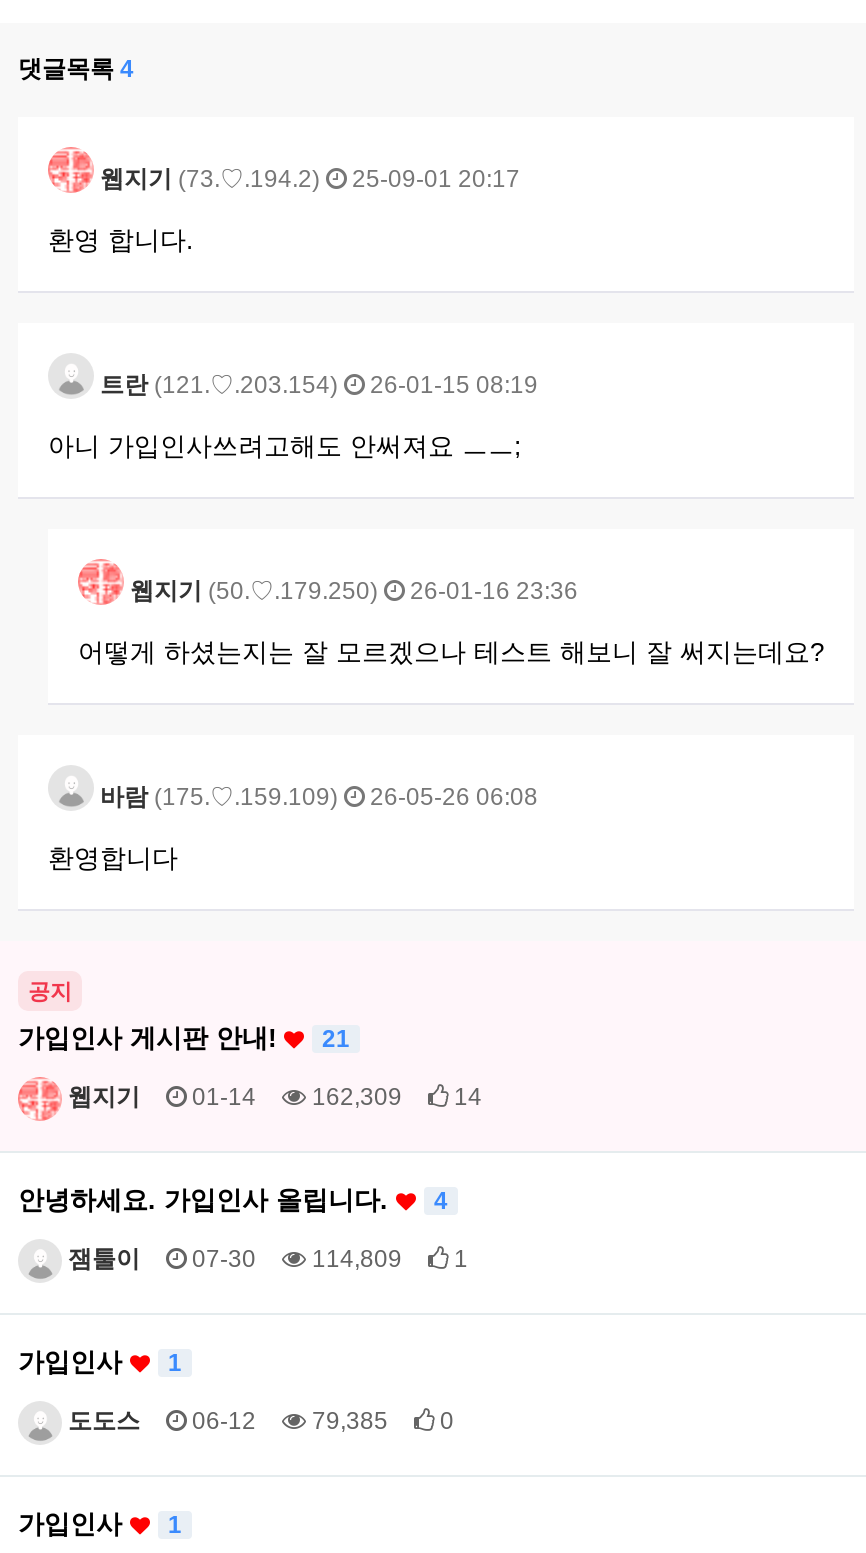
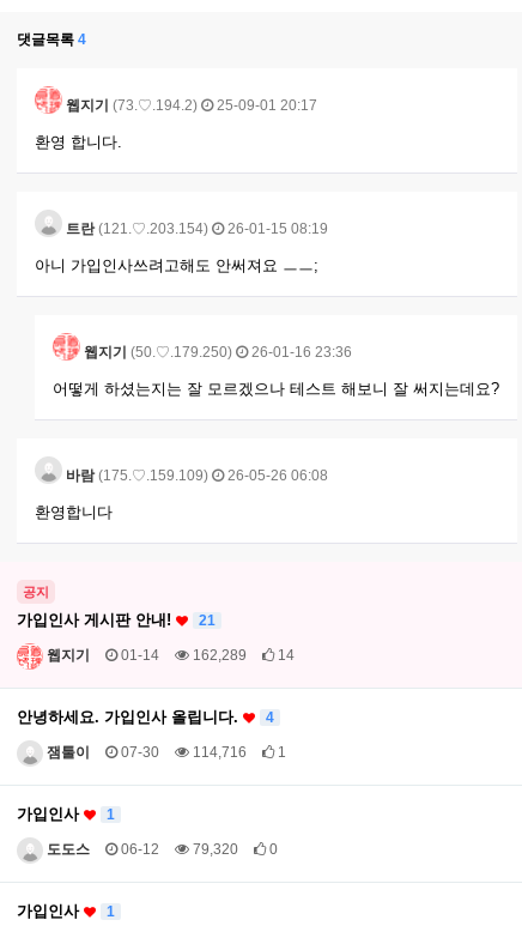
[62,1083,482,1111] 웹지기 01-14 162,309 14 -> [43,647,295,664] 웹지기 01-14 162,289 14
[62,1245,468,1273] 잼툴이 07-30 114,809 1 -> [43,744,286,761] 잼툴이 07-30 114,716 1
[62,1407,454,1435] 도도스 06-12 79,385 0 -> [43,841,278,858] 도도스 06-12 79,320 0

